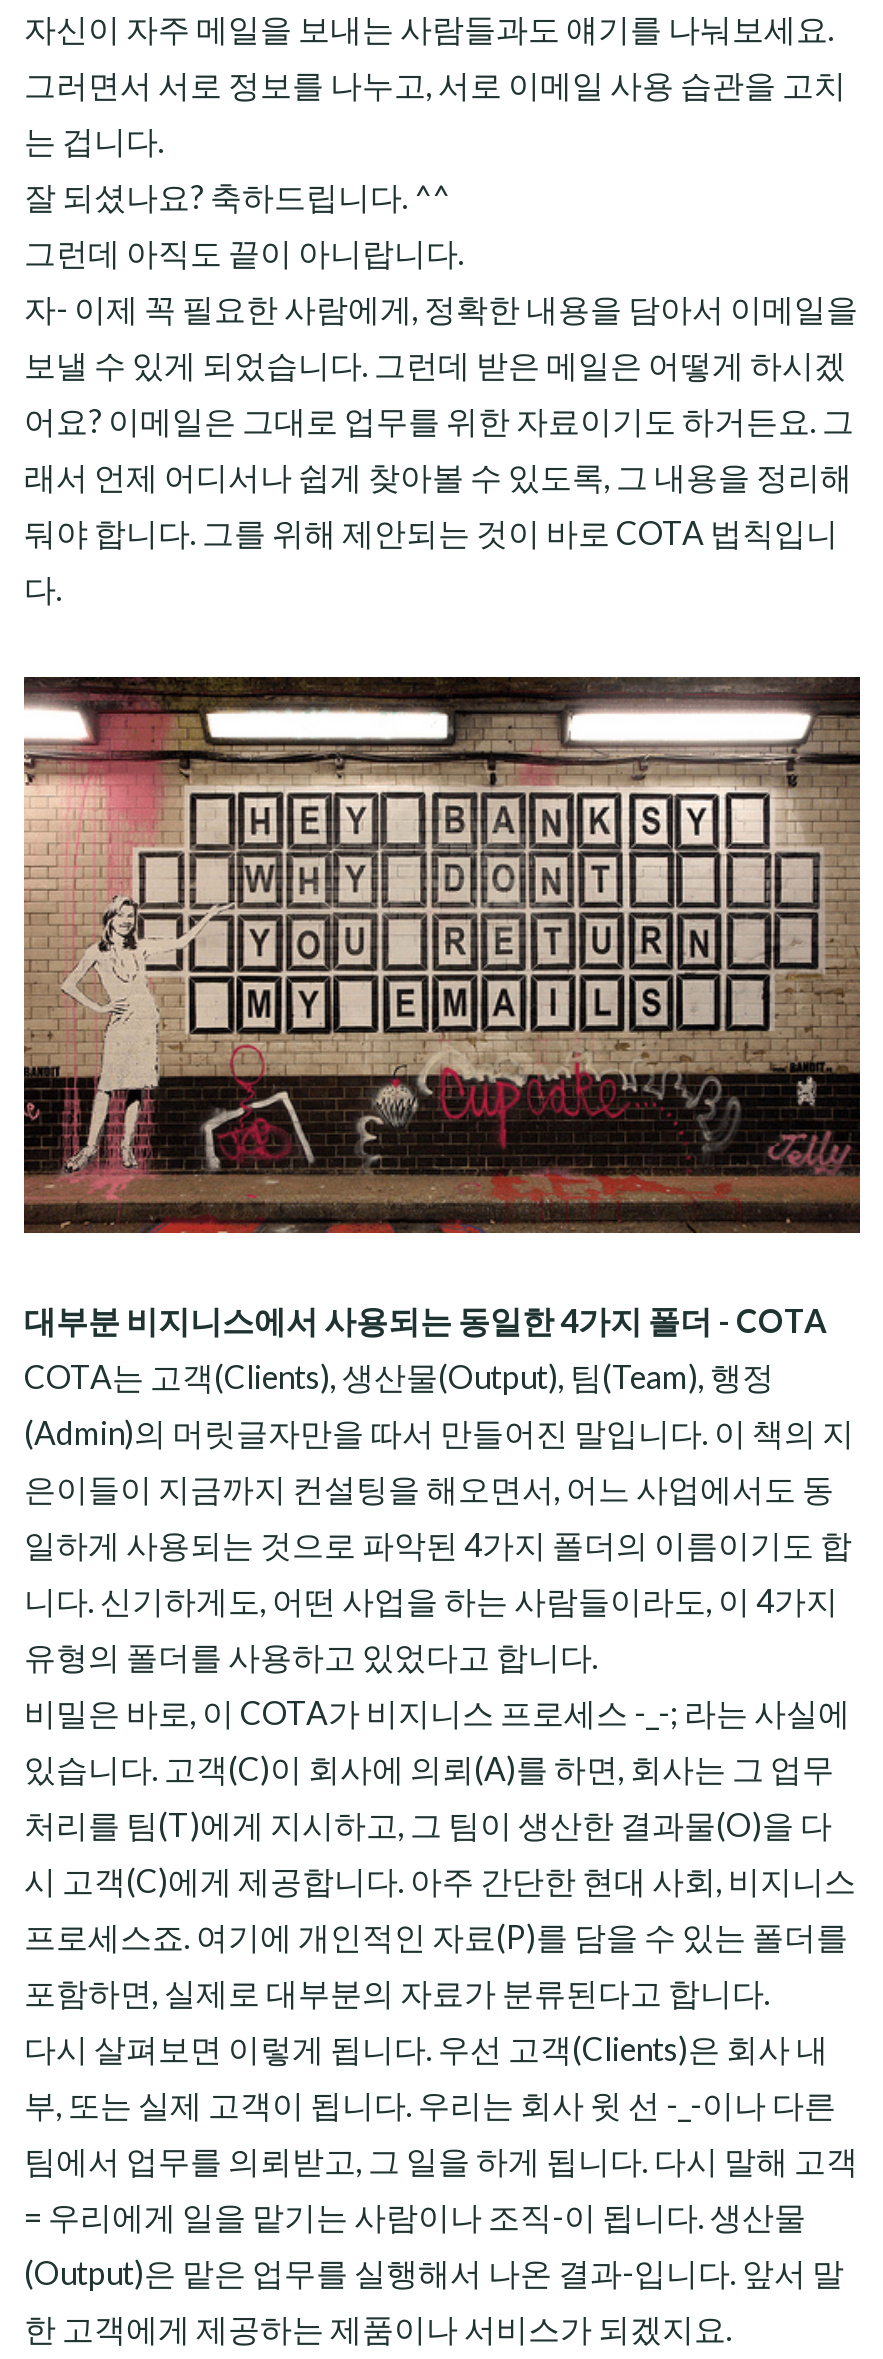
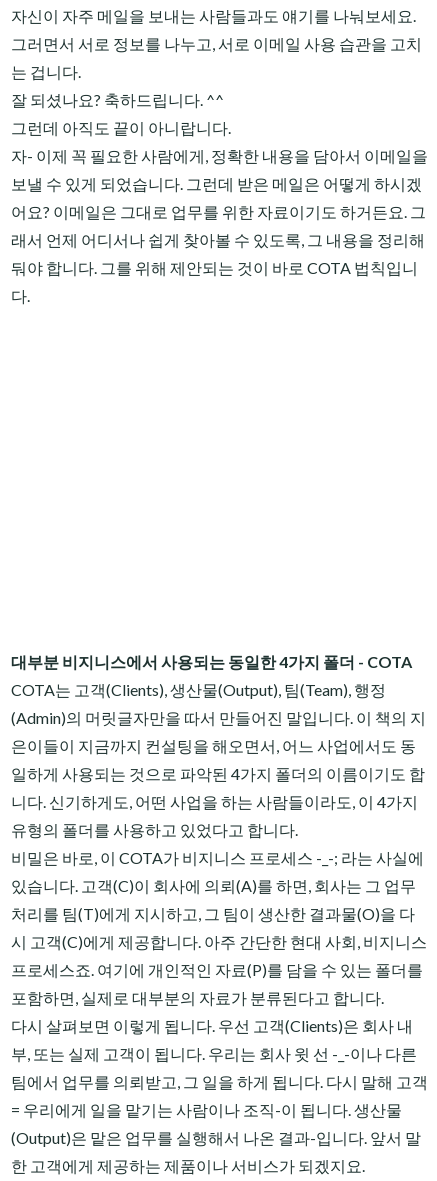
[22,675,862,1235] [image] -> none

